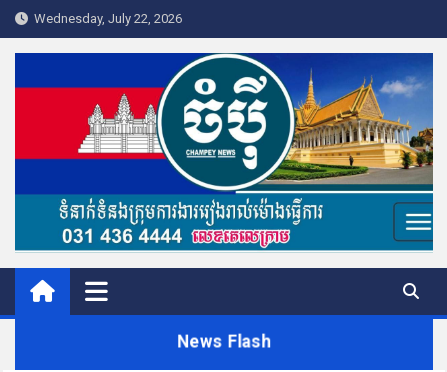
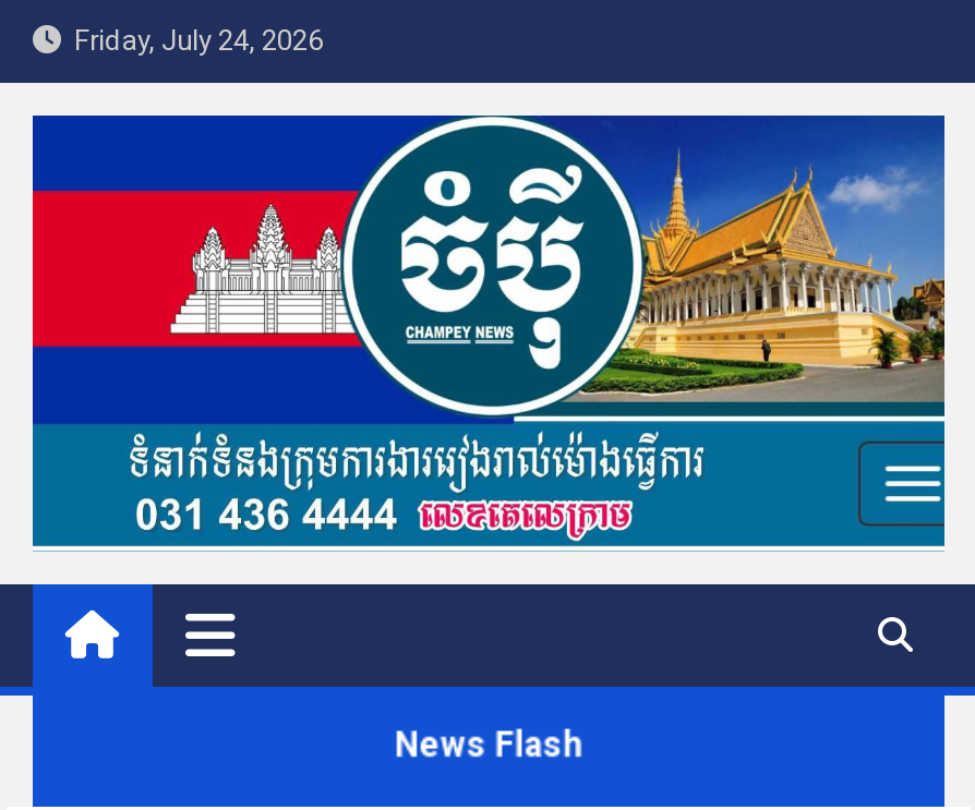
[28,11,182,26] Wednesday, July 22, 2026 -> [61,24,323,57] Friday, July 24, 2026

